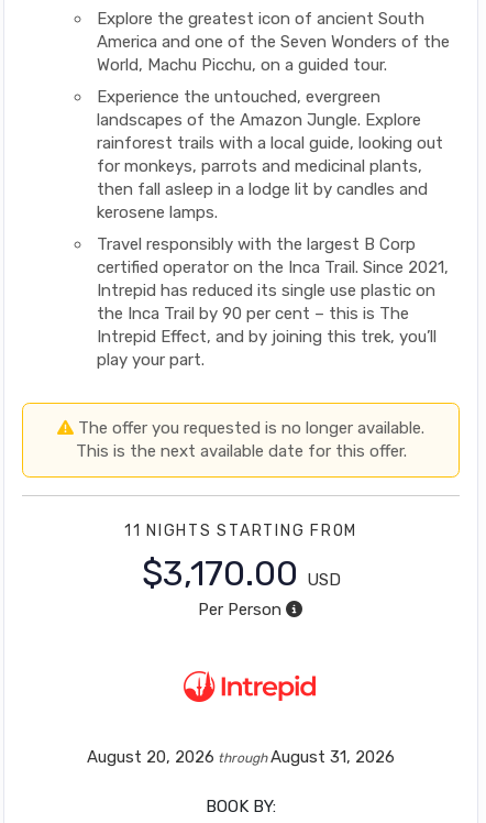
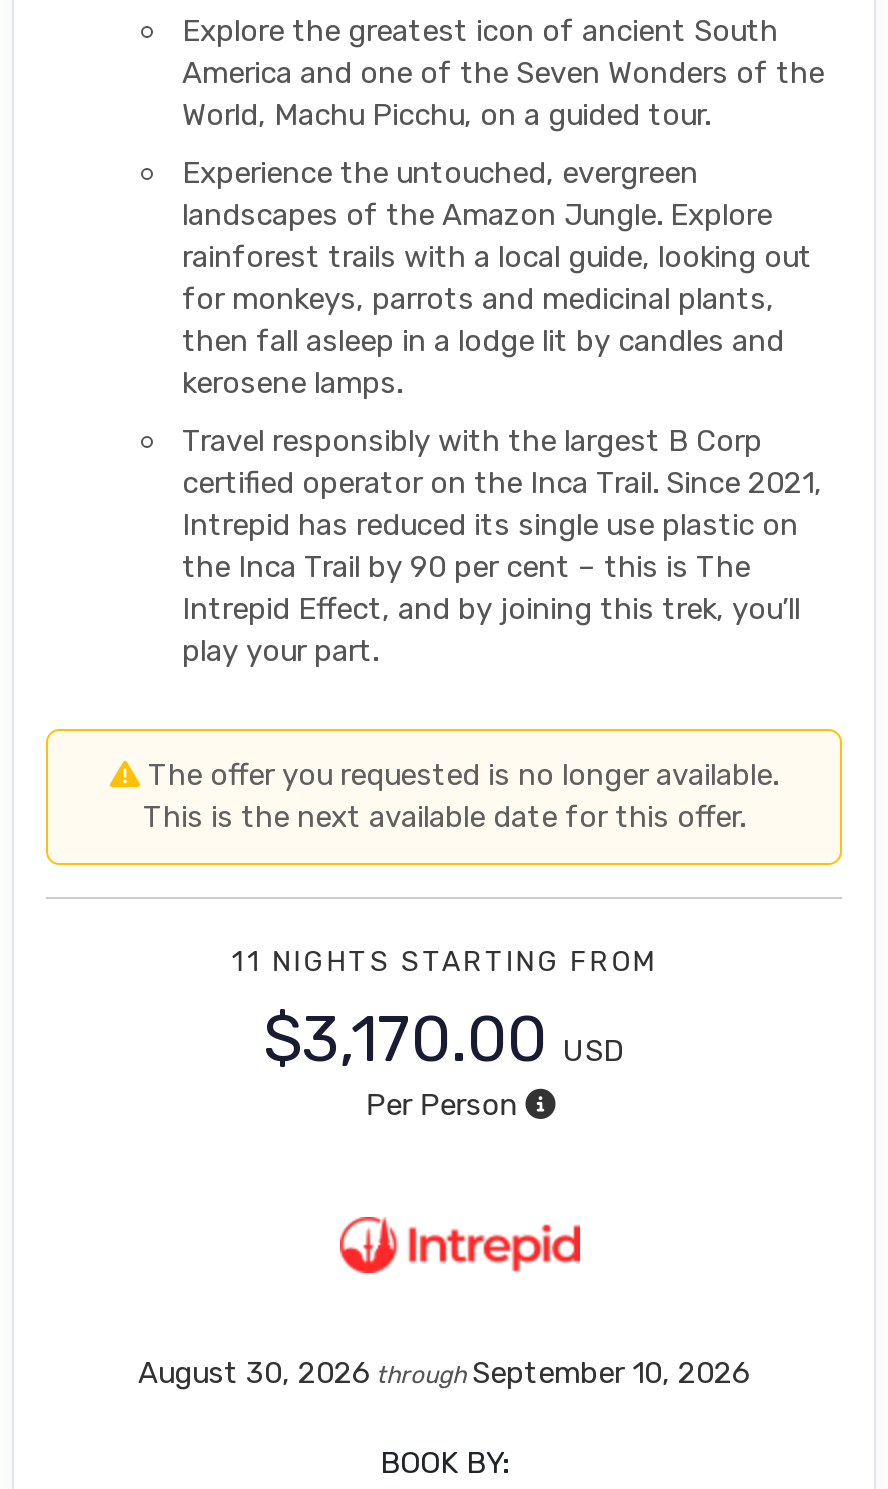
[87,747,395,766] August 20, 2026 throughAugust 31, 2026 -> [138,1354,750,1390] August 30, 2026 throughSeptember 10, 2026

